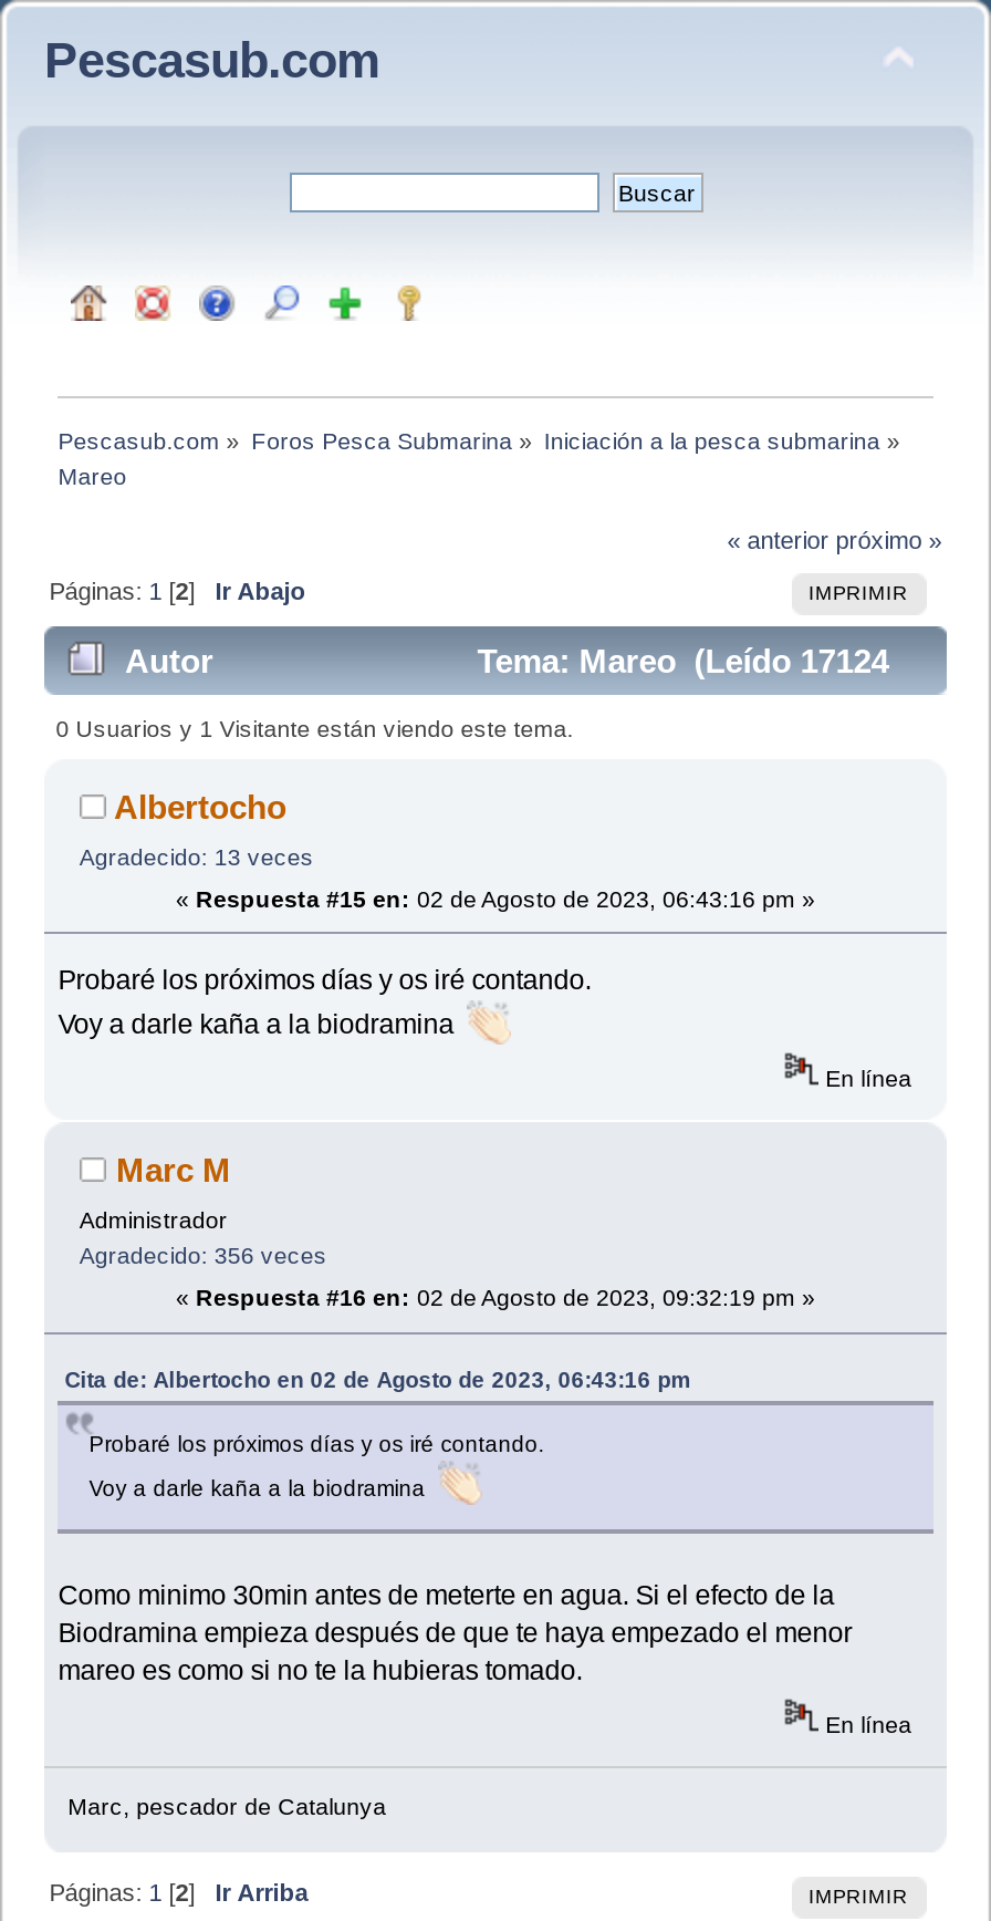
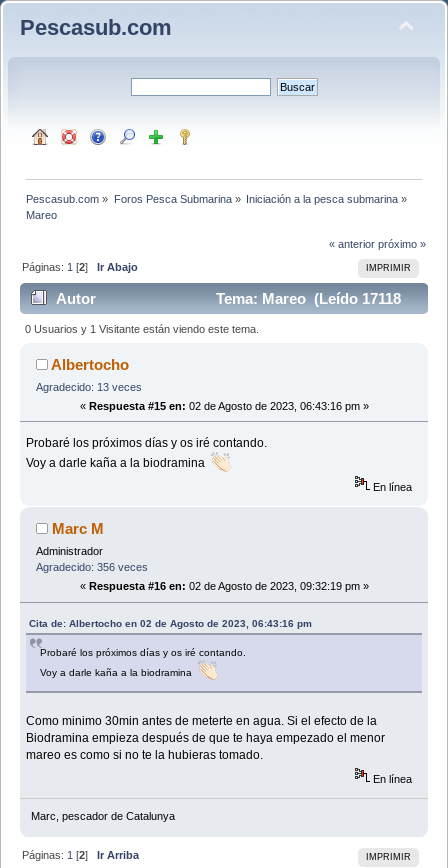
[469,642,889,680] Tema: Mareo (Leído 17124 -> [212,290,401,307] Tema: Mareo (Leído 17118

